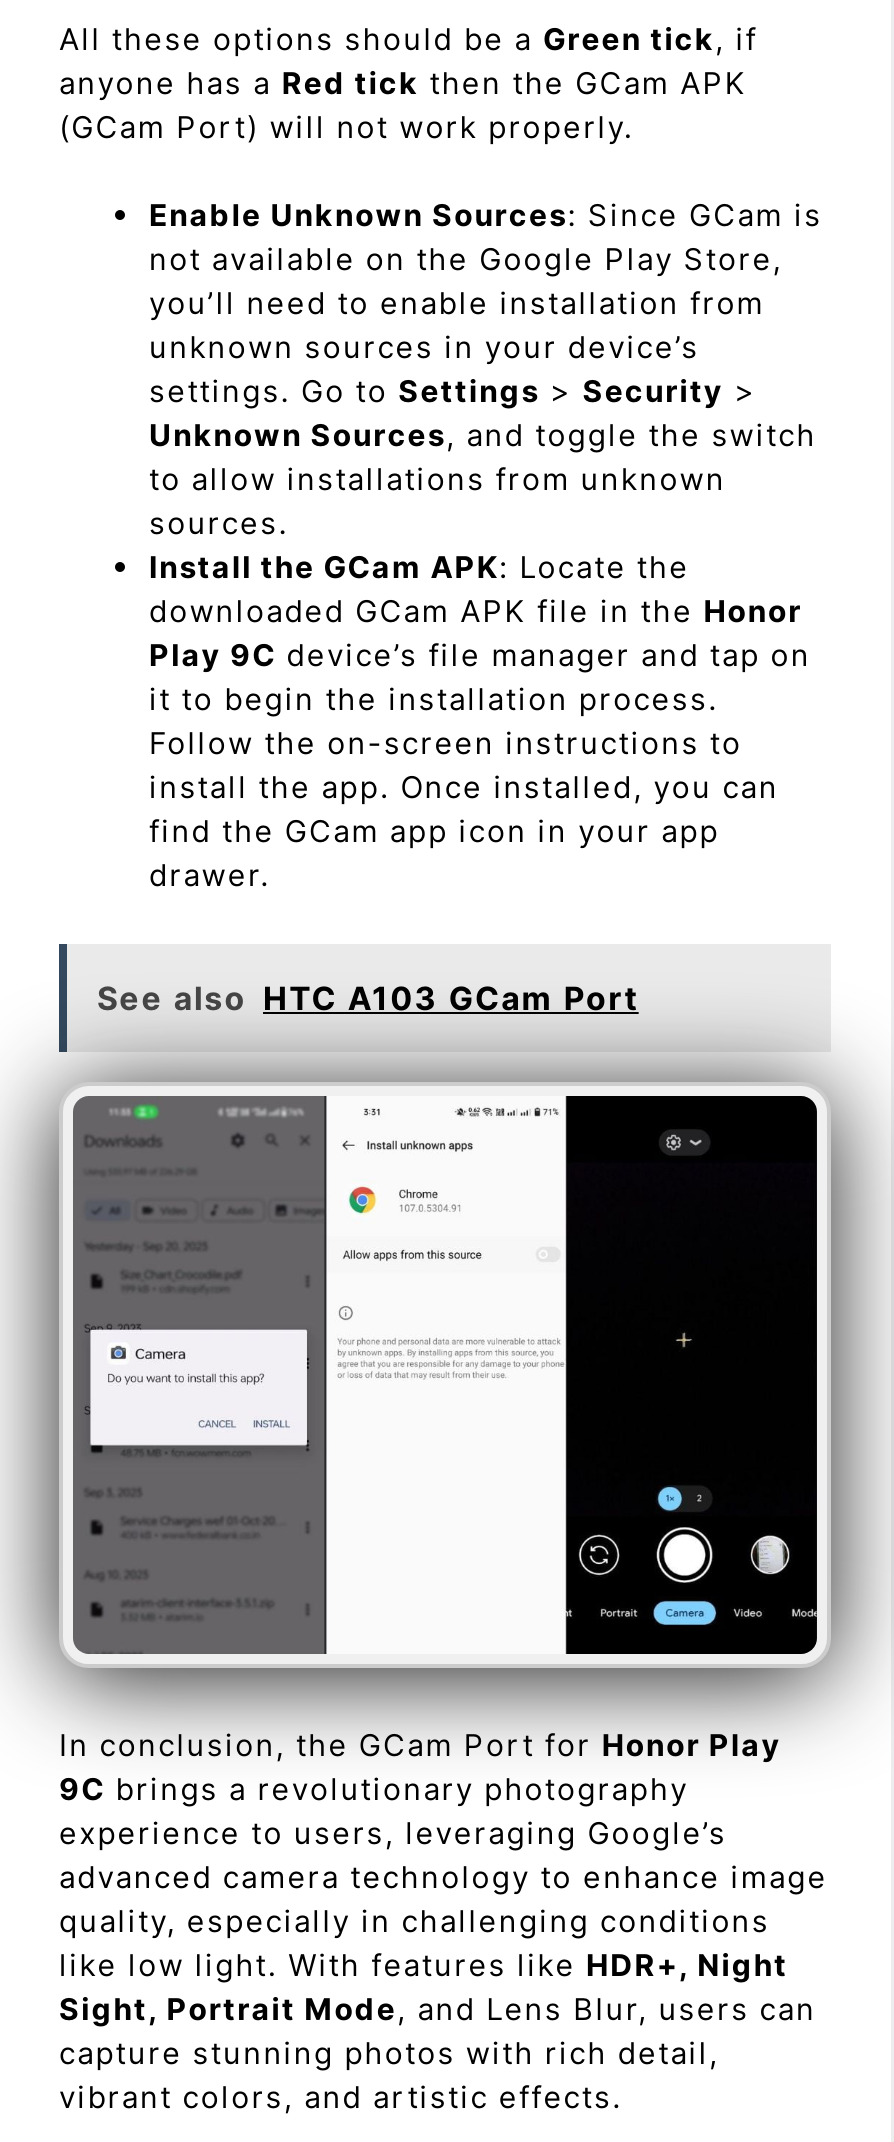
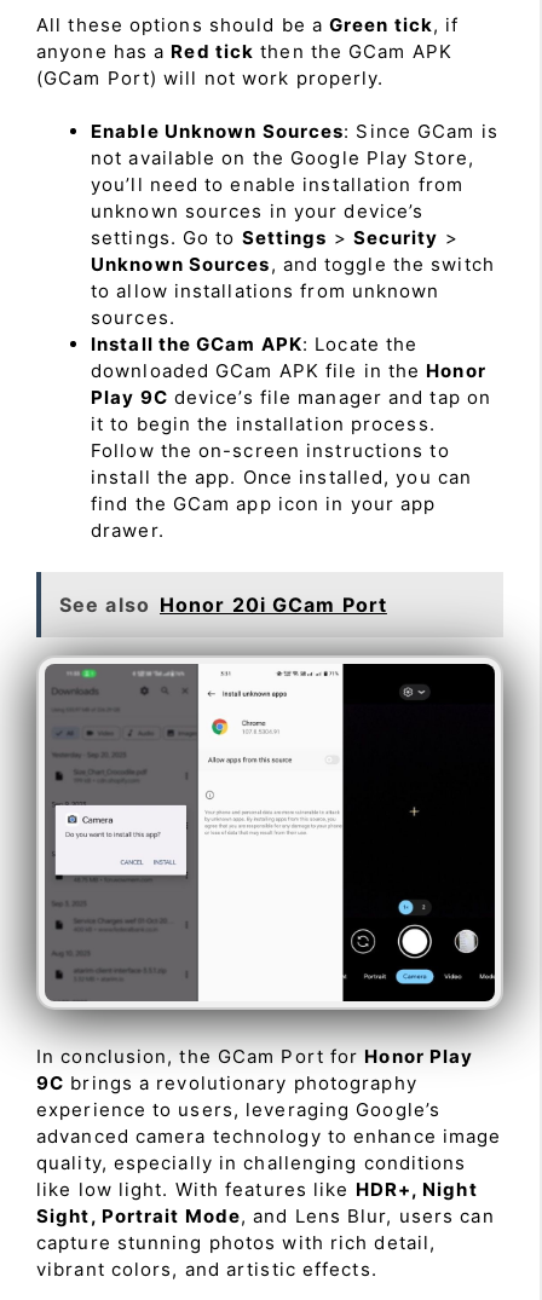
[97,977,639,1017] See also HTC A103 GCam Port -> [59,592,387,616] See also Honor 20i GCam Port

